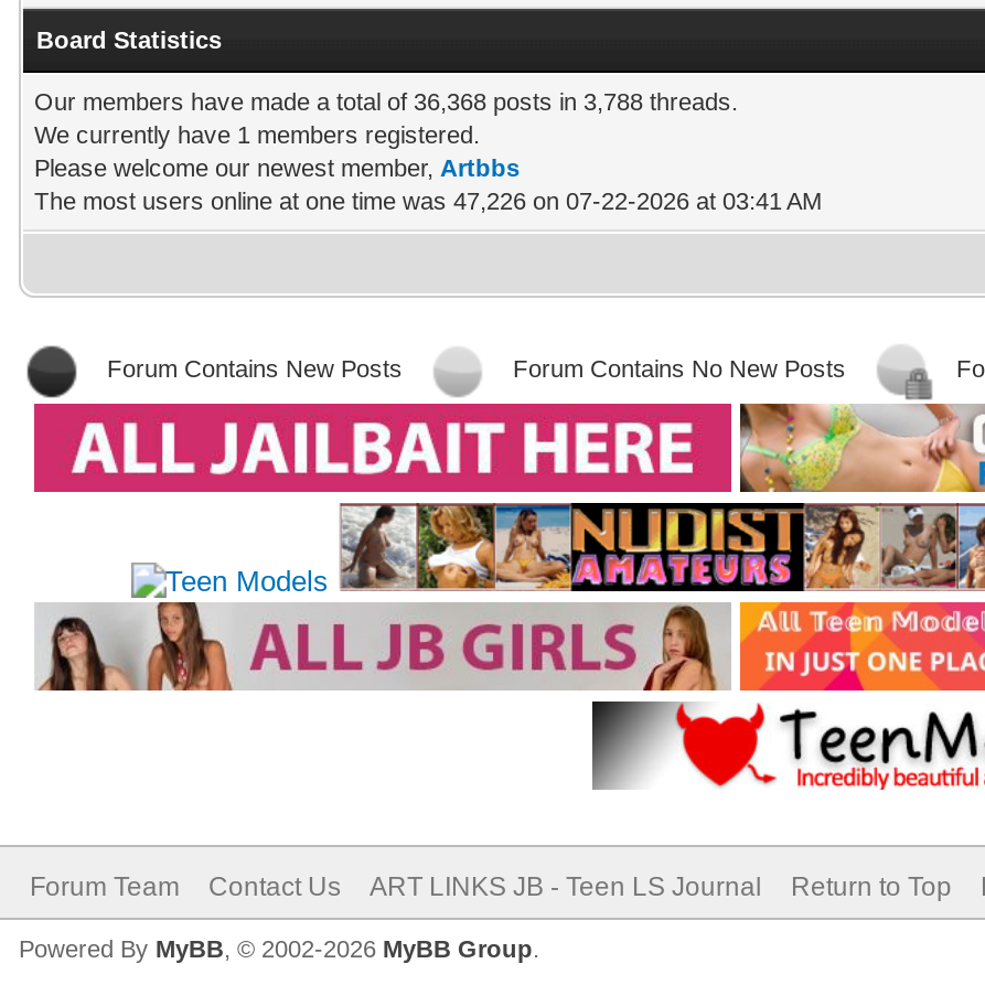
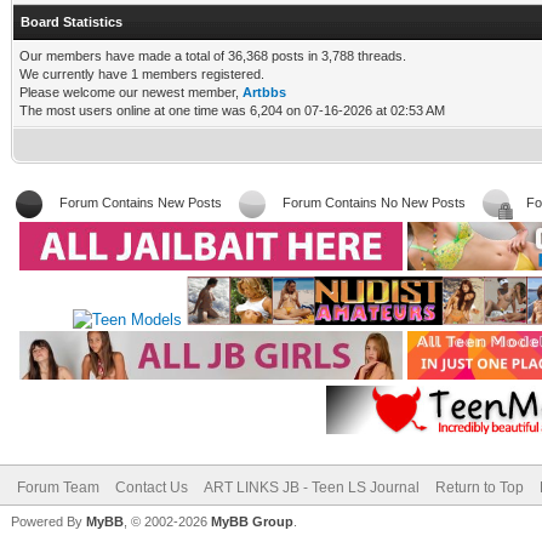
[34,188,822,214] The most users online at one time was 47,226 on 07-22-2026 at 03:41 AM -> [19,103,445,118] The most users online at one time was 6,204 on 07-16-2026 at 02:53 AM

